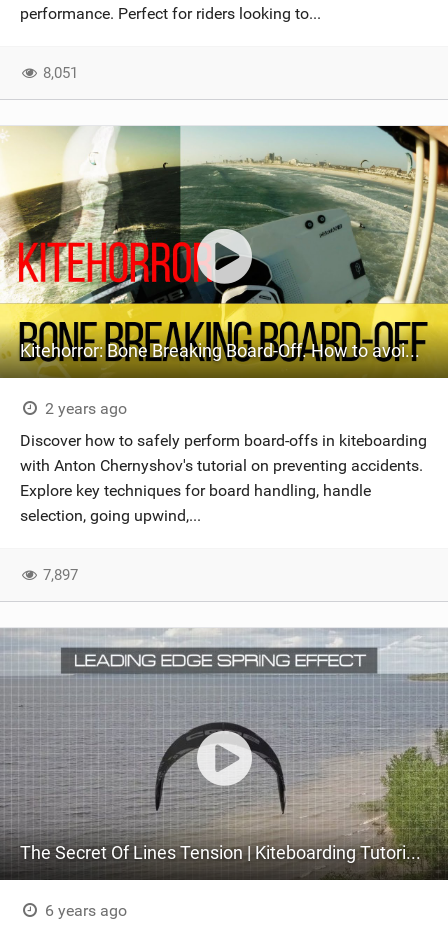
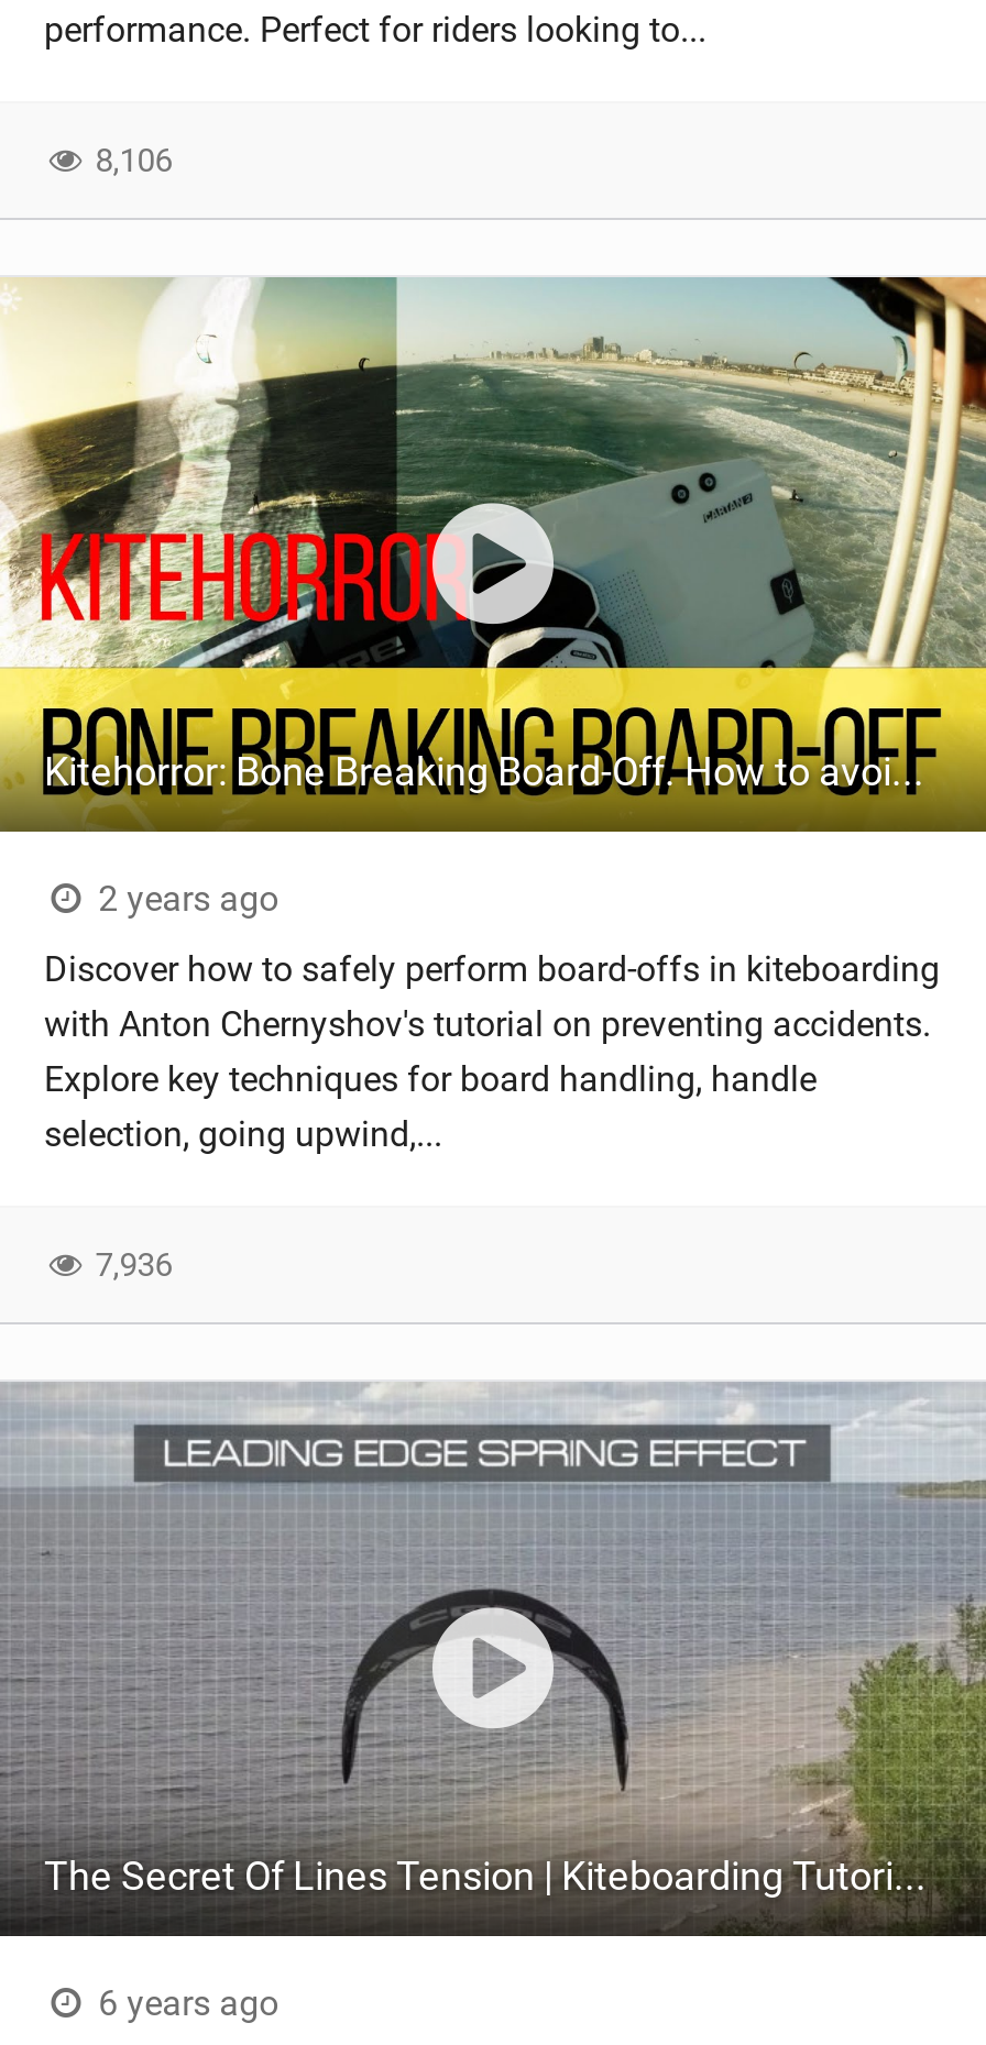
[39,64,78,82] 8,051 -> [86,141,172,180] 8,106
[39,566,78,584] 7,897 -> [86,1245,172,1285] 7,936

